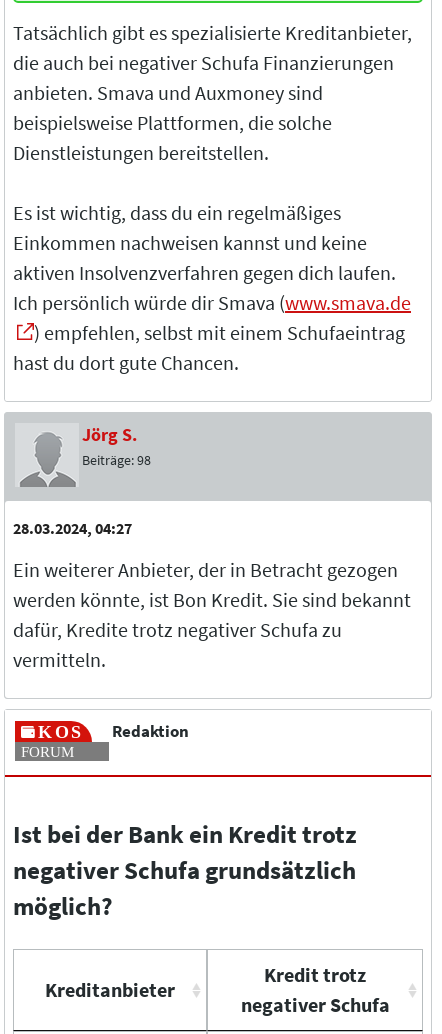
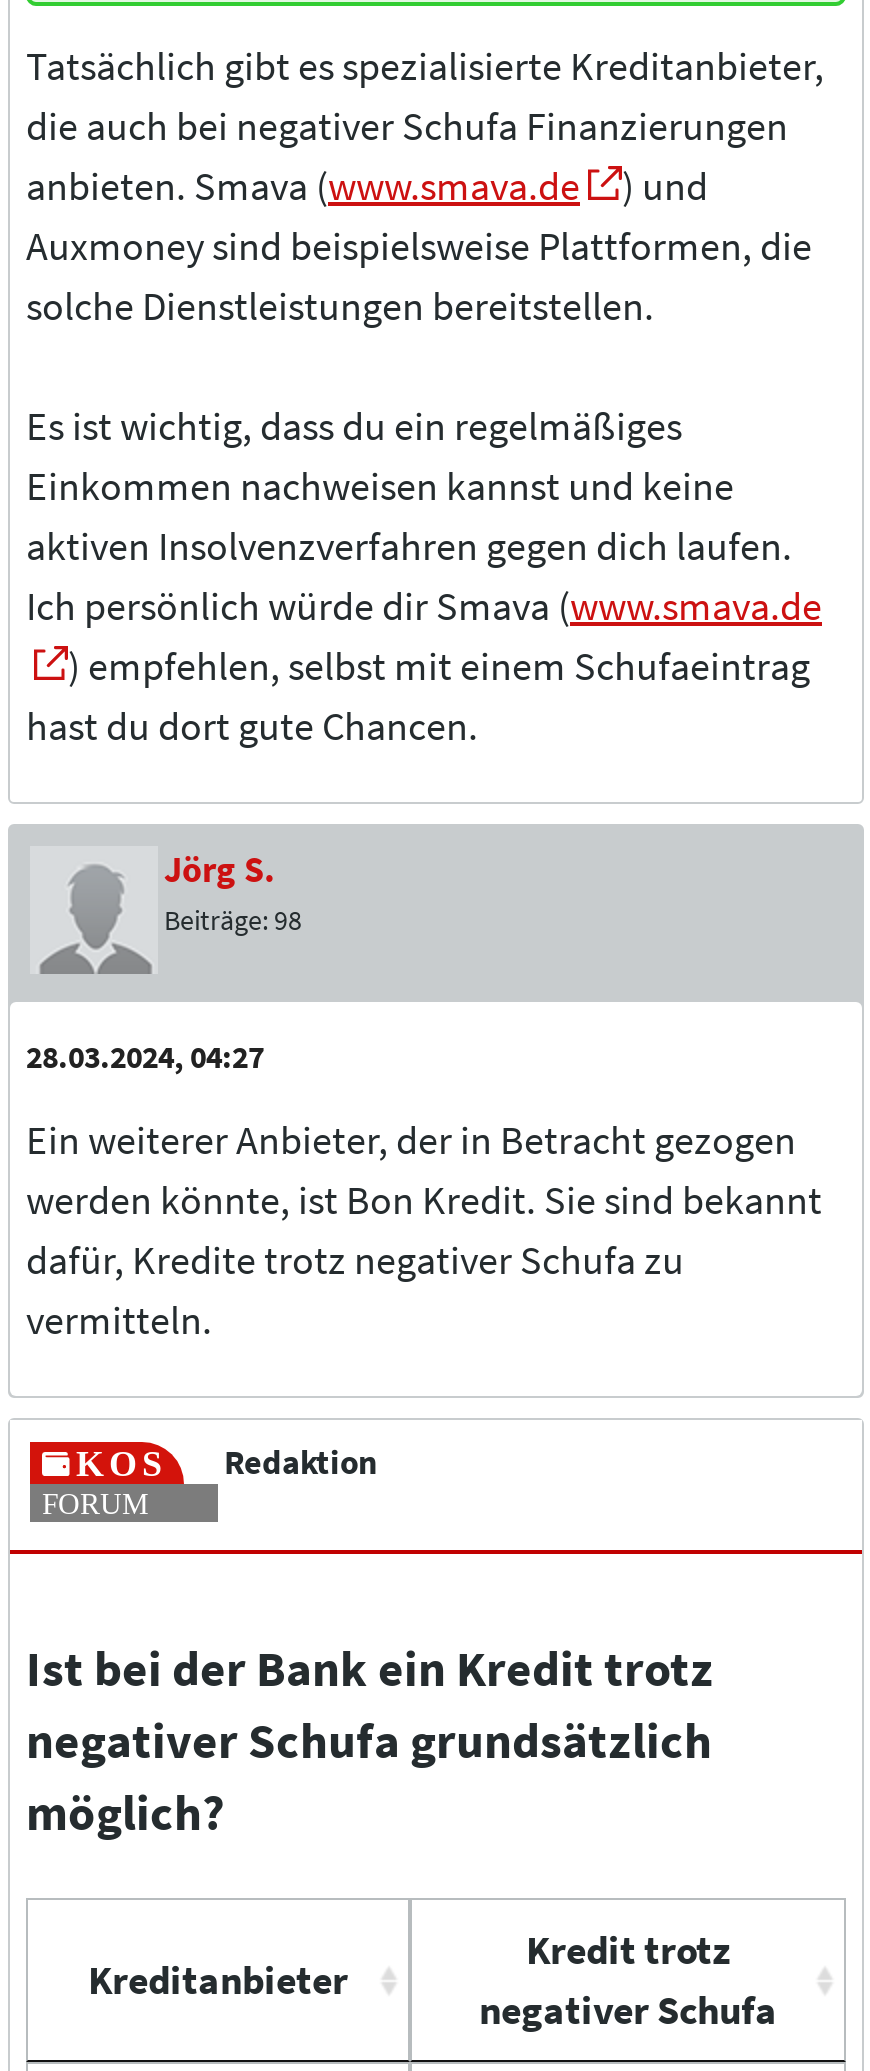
[13,80,332,165] anbieten. Smava und Auxmoney sind | beispielsweise Plattformen, die solche | Dienstleistungen bereitstellen. -> [26,160,812,330] anbieten. Smava (www.smava.de | ) und | Auxmoney sind beispielsweise Plattformen, die | solche Dienstleistungen bereitstellen.

